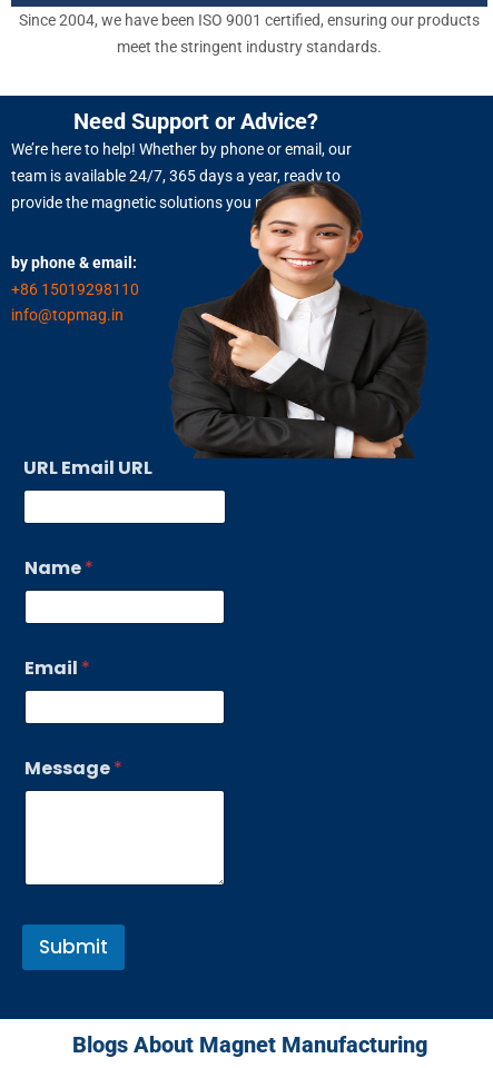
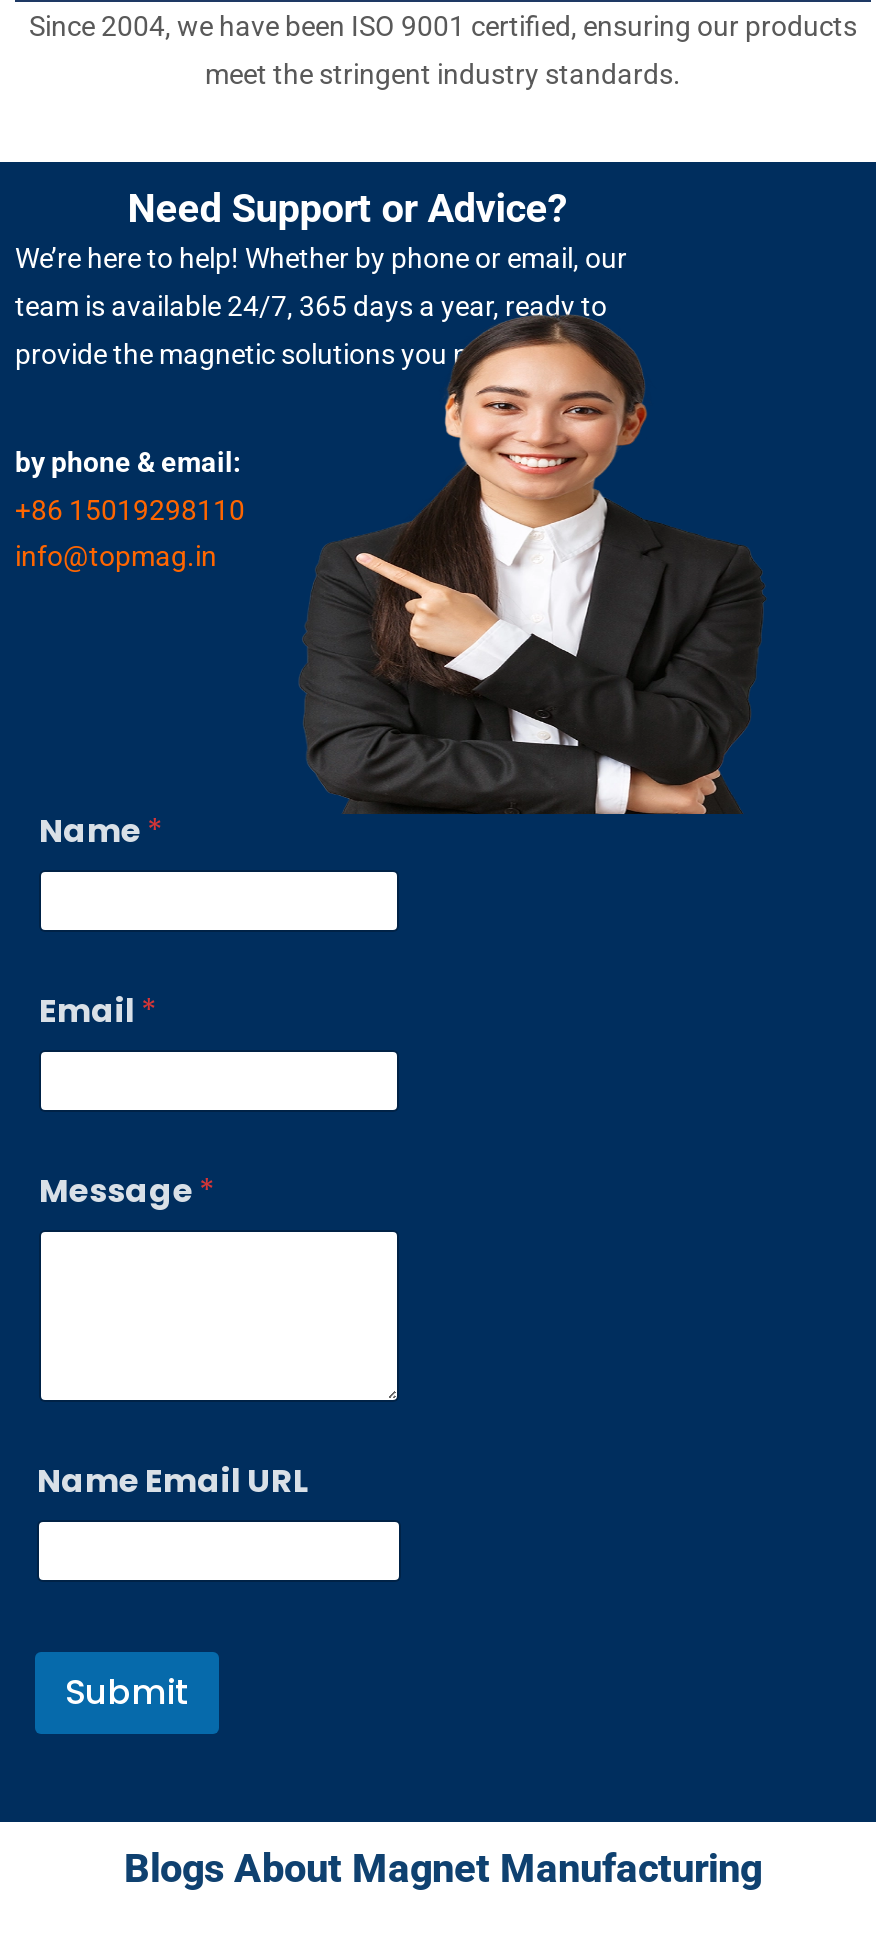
[23,454,152,480] URL Email URL -> none
moved [24,555,122,780] -> [39,807,215,1213]: Name * | Email * | Message *
none -> [37,1459,309,1505] Name Email URL

